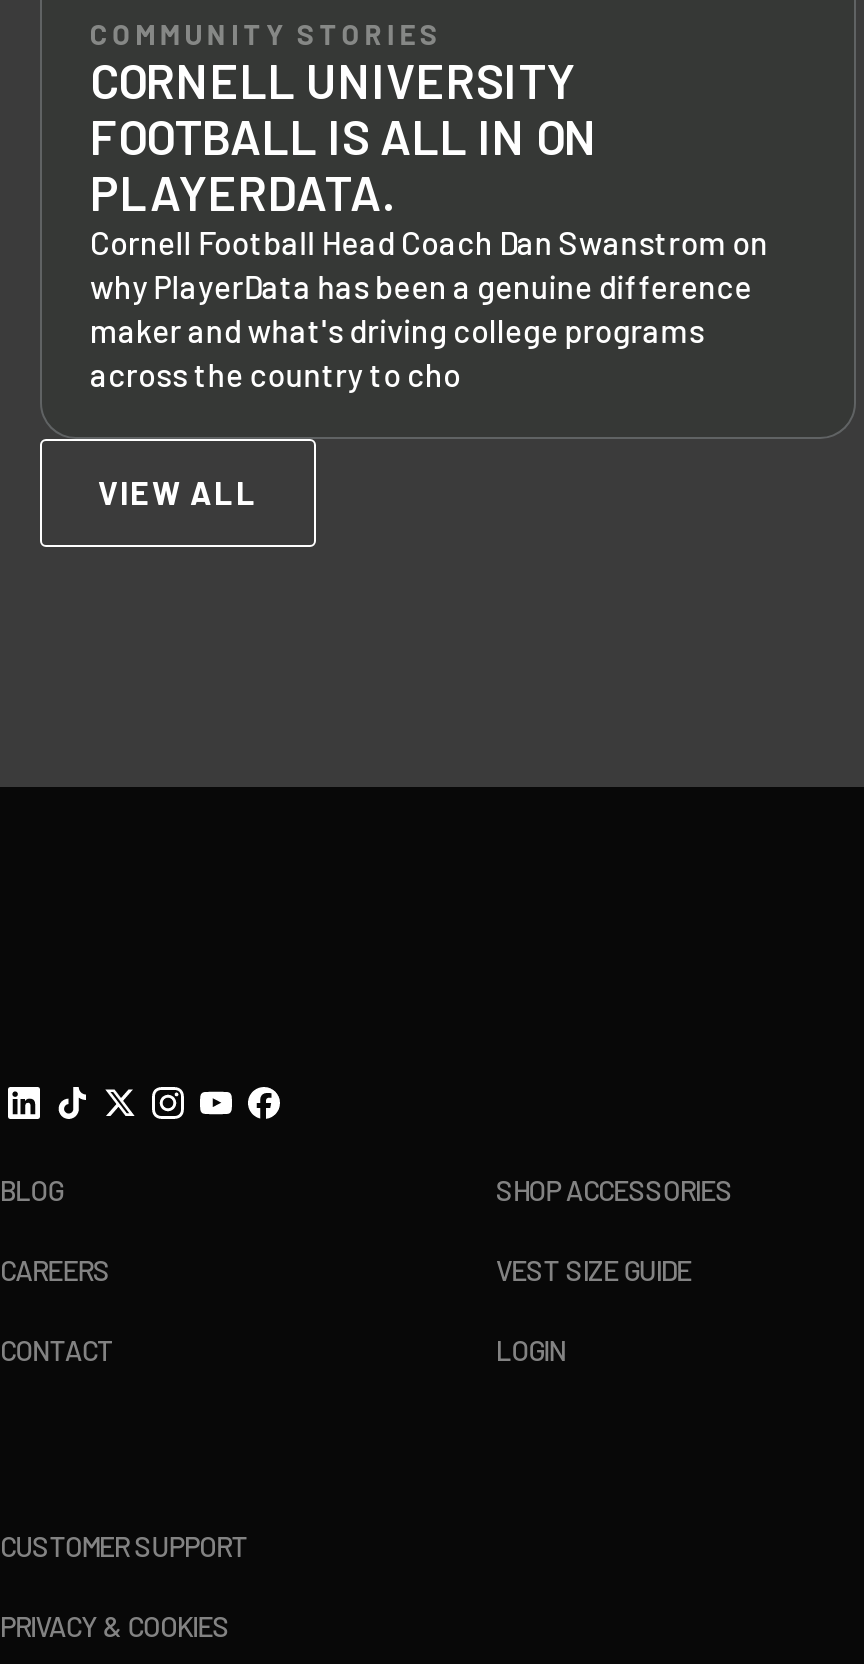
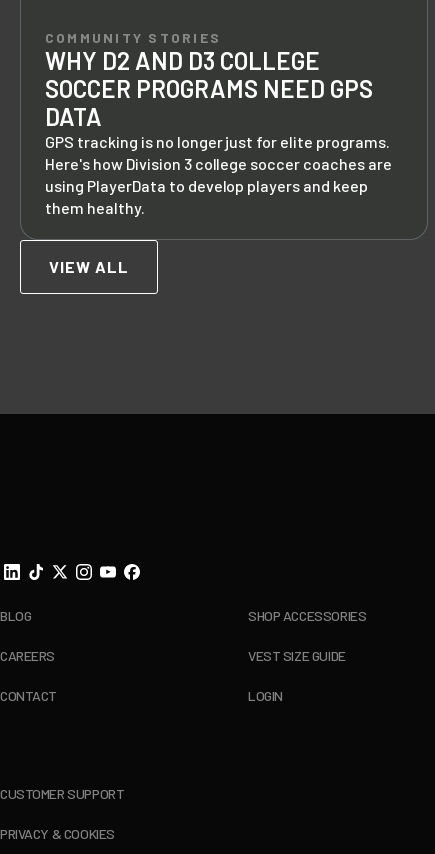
[90,50,768,392] CORNELL UNIVERSITY | FOOTBALL IS ALL IN ON | PLAYERDATA. | Cornell Football Head Coach Dan Swanstrom on | why PlayerData has been a genuine difference | maker and what's driving college programs | across the country to cho -> [45,46,392,217] WHY D2 AND D3 COLLEGE | SOCCER PROGRAMS NEED GPS | DATA | GPS tracking is no longer just for elite programs. | Here's how Division 3 college soccer coaches are | using PlayerData to develop players and keep | them healthy.

